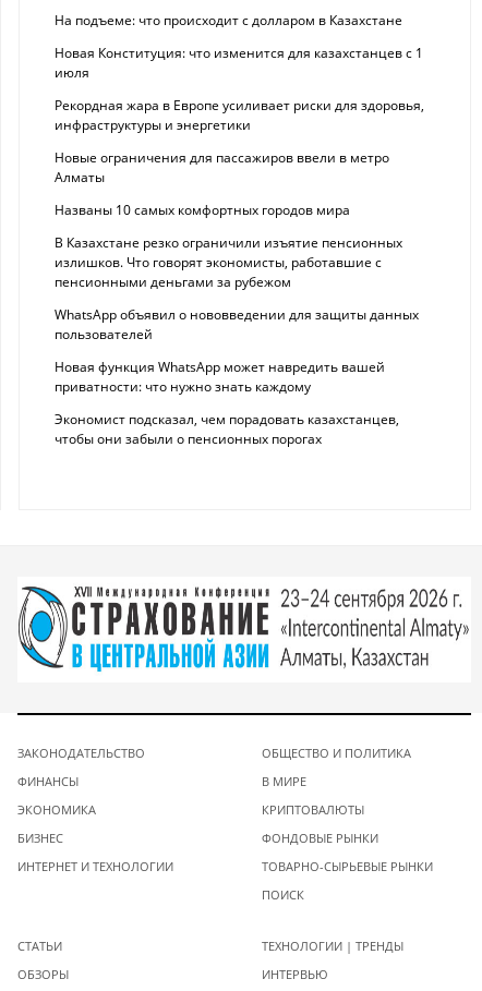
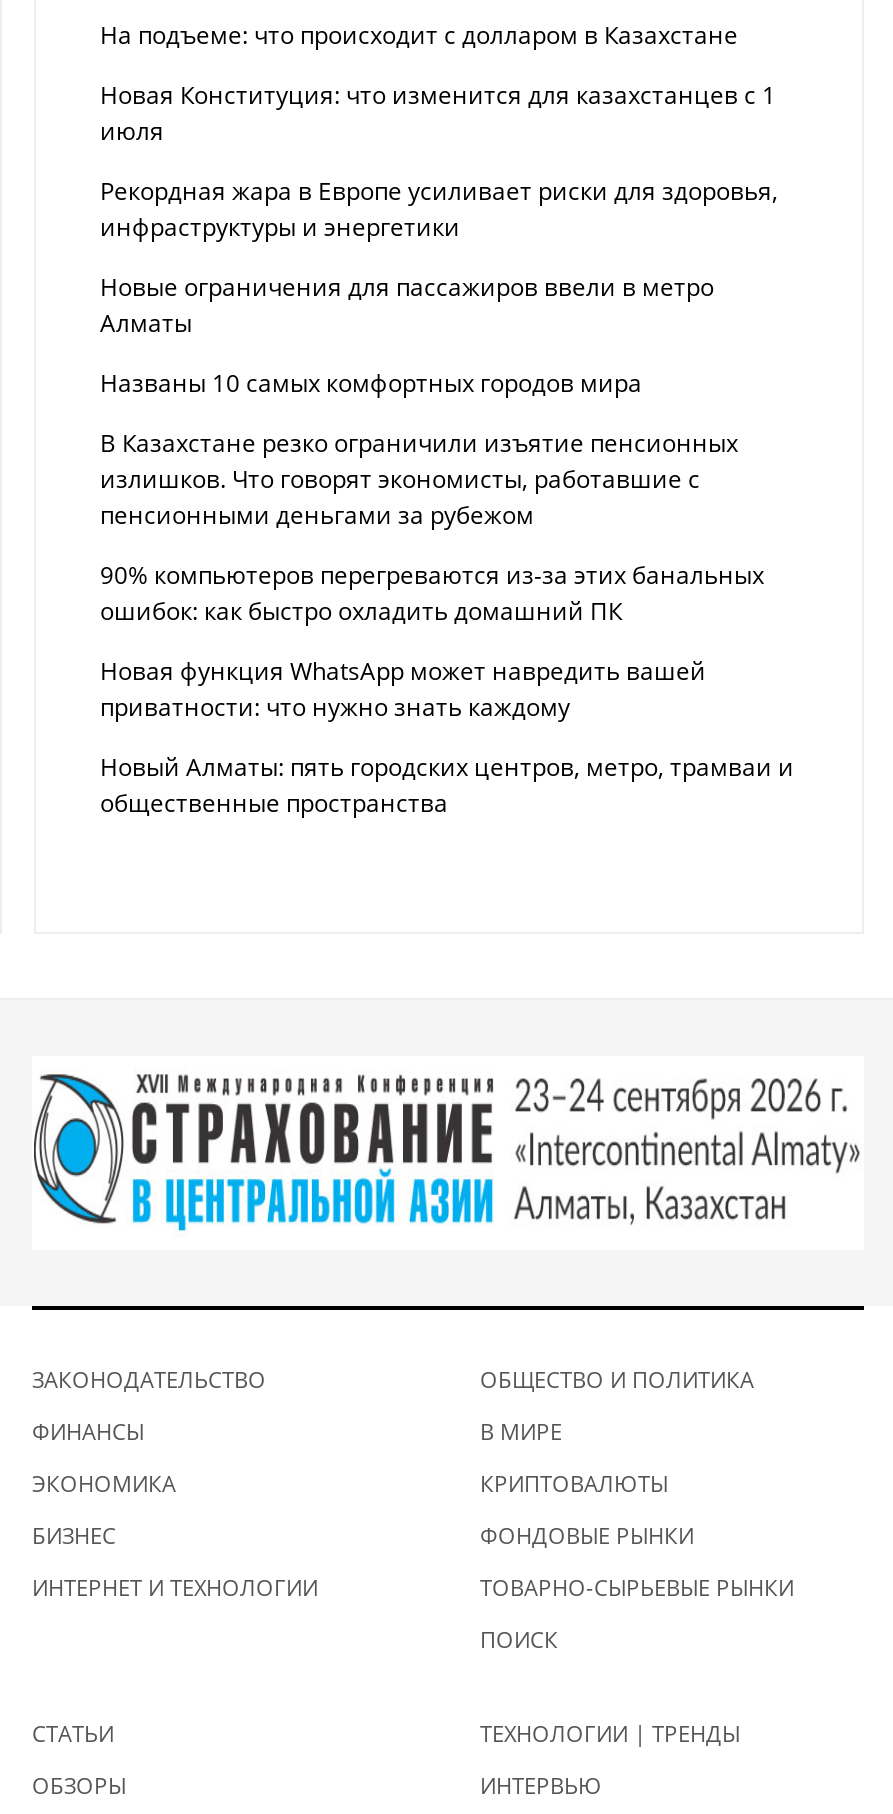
[55,305,419,343] WhatsApp объявил о нововведении для защиты данных | пользователей -> [100,557,764,627] 90% компьютеров перегреваются из-за этих банальных | ошибок: как быстро охладить домашний ПК
[55,409,399,448] Экономист подсказал, чем порадовать казахстанцев, | чтобы они забыли о пенсионных порогах -> [100,749,794,819] Новый Алматы: пять городских центров, метро, трамваи и | общественные пространства

